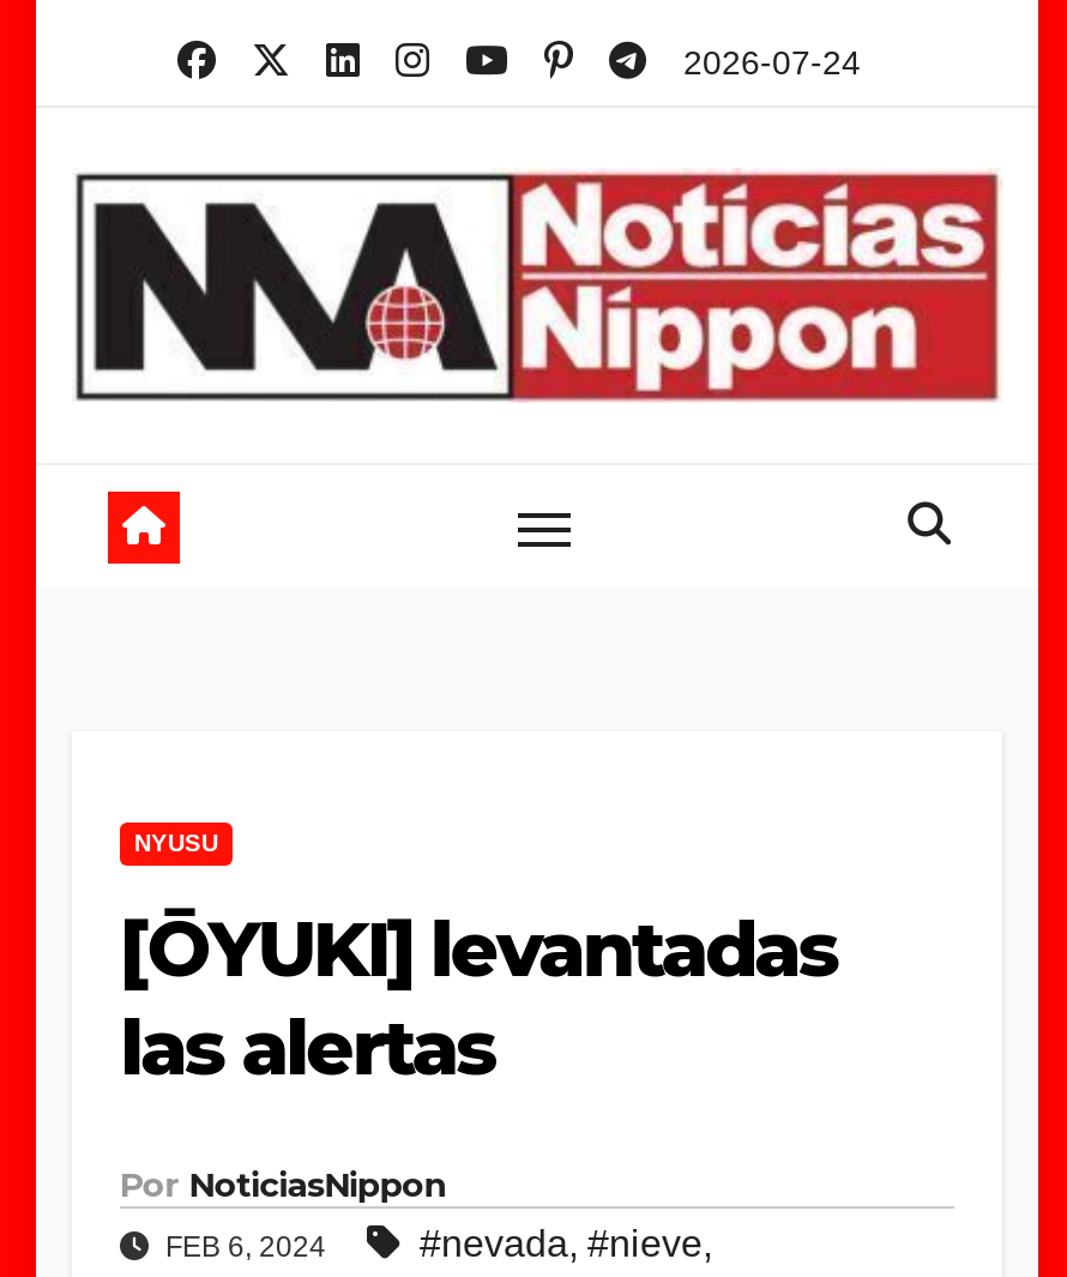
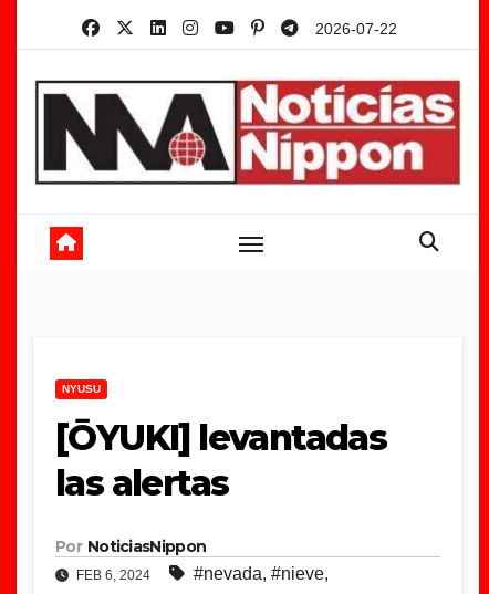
[683,43,861,82] 2026-07-24 -> [315,20,397,38] 2026-07-22

